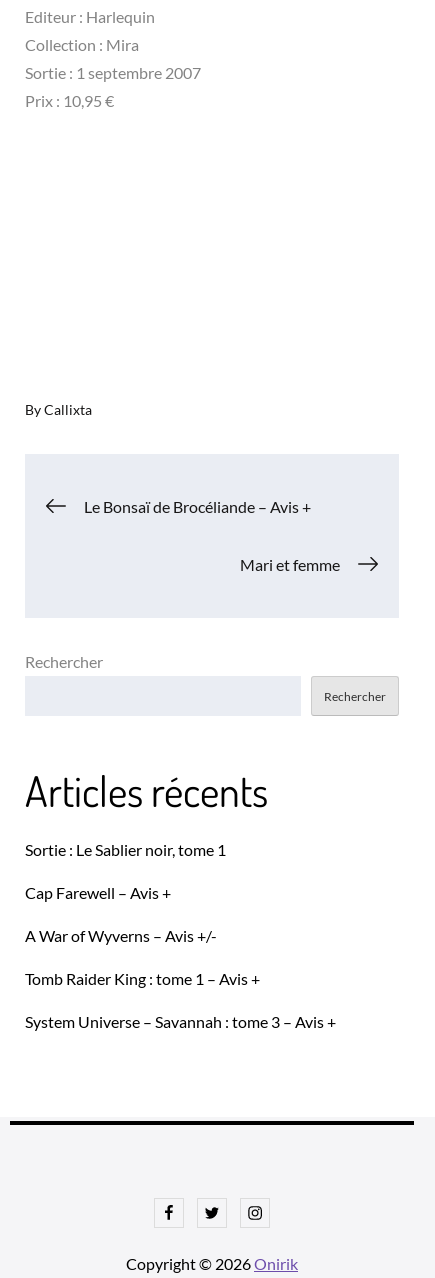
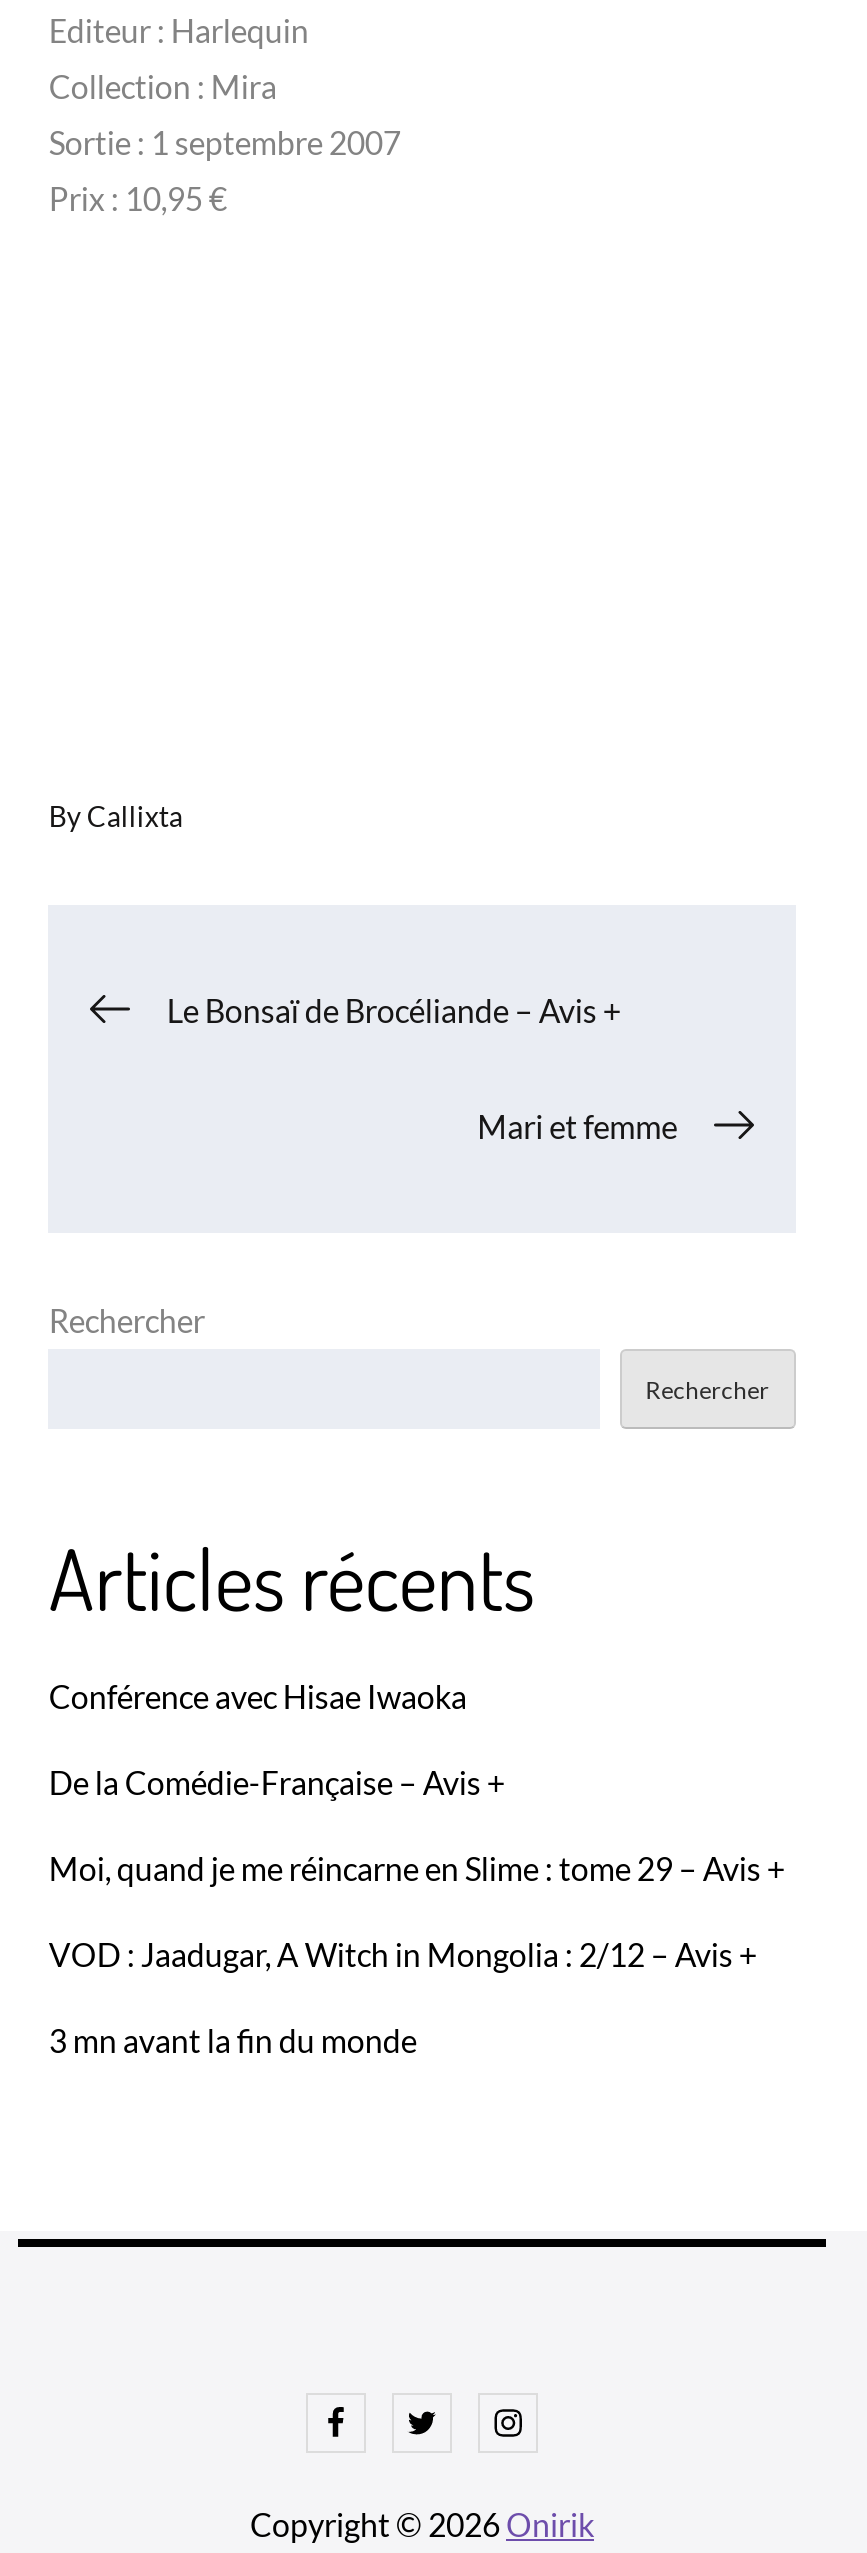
[25,840,226,859] Sortie : Le Sablier noir, tome 1 -> [49,1677,467,1715] Conférence avec Hisae Iwaoka
[25,883,171,902] Cap Farewell – Avis + -> [49,1763,505,1801] De la Comédie-Française – Avis +
[25,926,217,945] A War of Wyverns – Avis +/- -> [49,1849,785,1887] Moi, quand je me réincarne en Slime : tome 29 – Avis +
[25,969,260,988] Tomb Raider King : tome 1 – Avis + -> [49,1935,757,1973] VOD : Jaadugar, A Witch in Mongolia : 2/12 – Avis +
[25,1012,336,1031] System Universe – Savannah : tome 3 – Avis + -> [49,2021,417,2059] 3 mn avant la fin du monde

